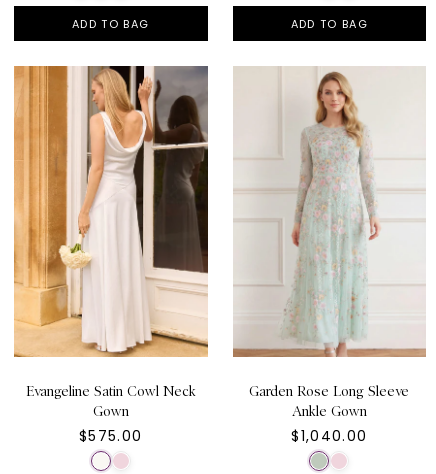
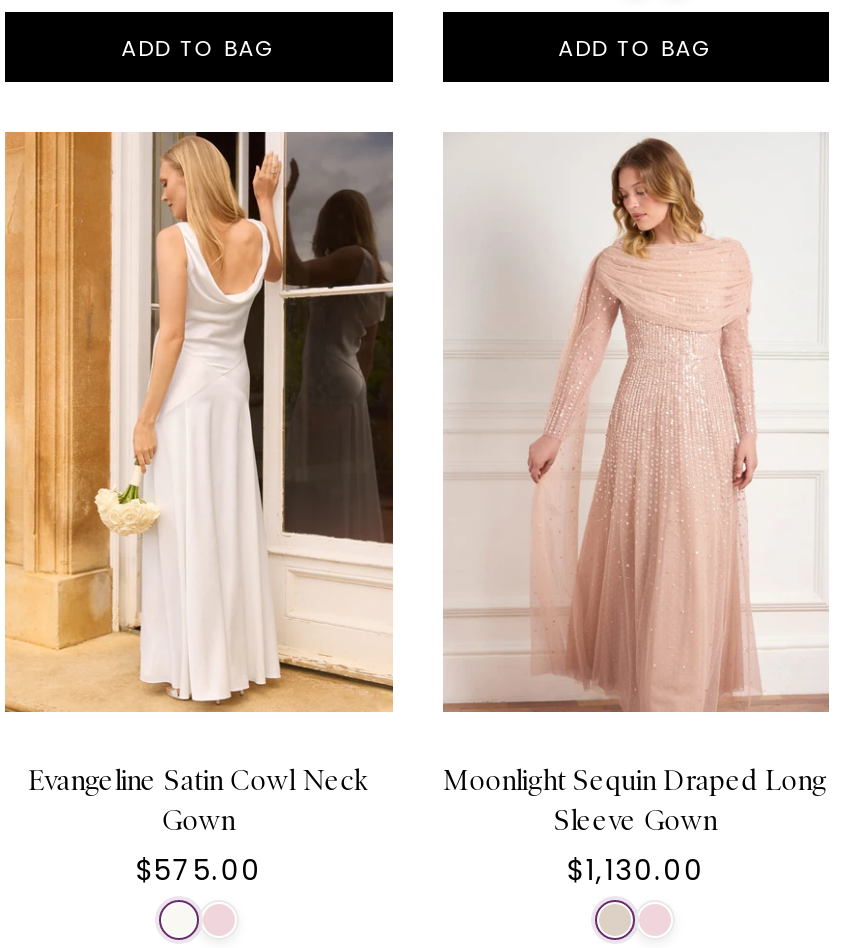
[234,70,409,445] [image] | Garden Rose Long Sleeve | Ankle Gown | $1,040.00 -> [443,138,827,891] [image] | Moonlight Sequin Draped Long | Sleeve Gown | $1,130.00

